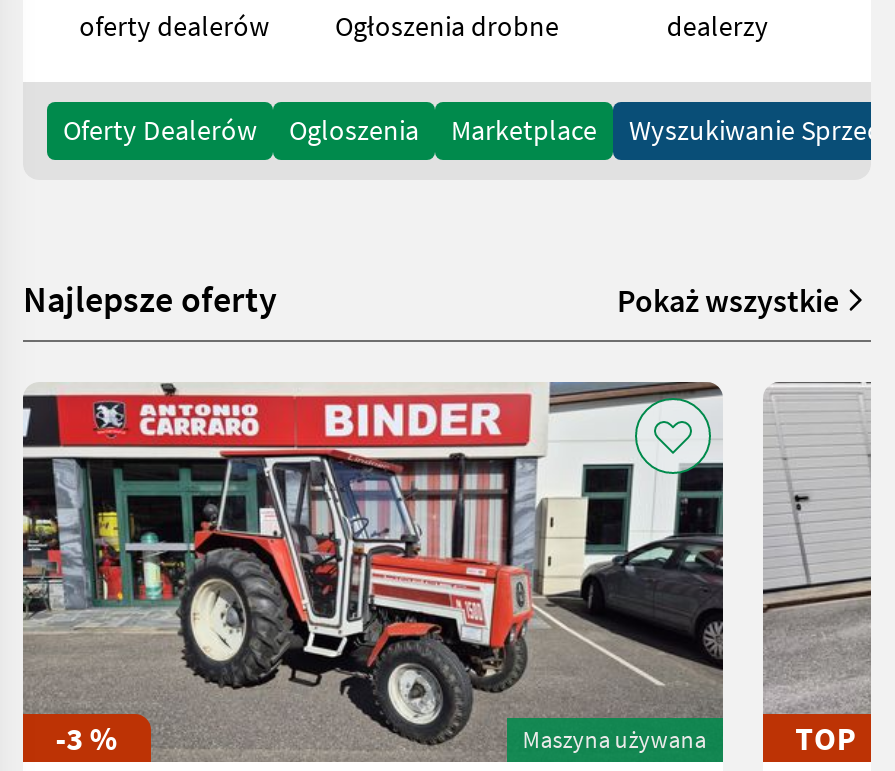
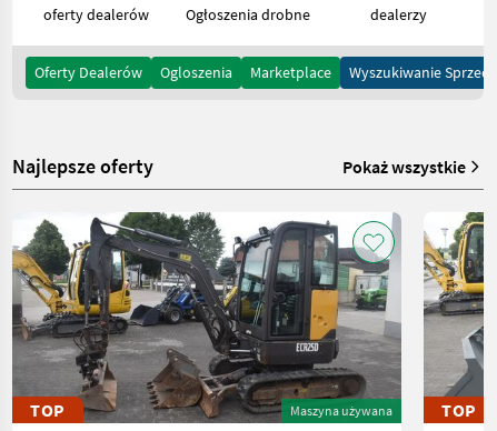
[21,380,725,762] [image] | -3 % -> [11,211,401,422] [image] | TOP
[763,382,871,714] [image] -> [424,212,485,397] [image]

